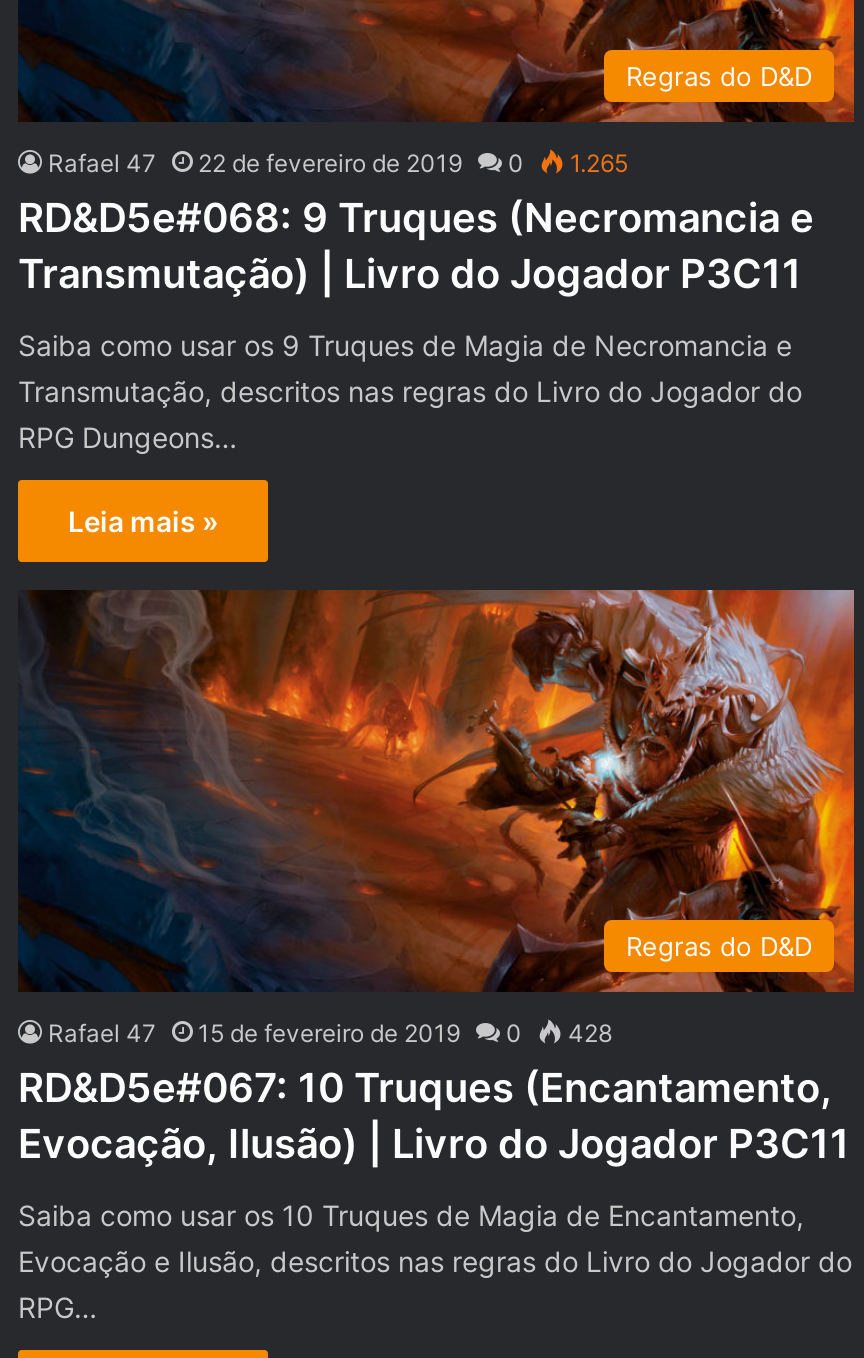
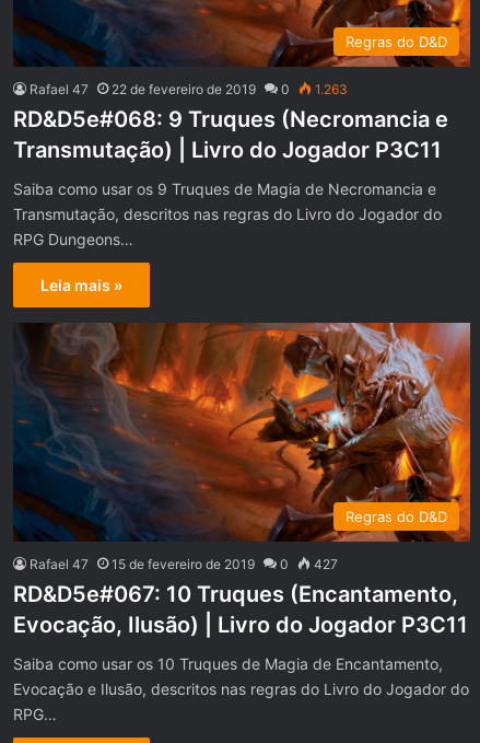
[48,147,628,177] Rafael 47 22 de fevereiro de 2019 0 1.265 -> [30,81,348,97] Rafael 47 22 de fevereiro de 2019 0 1.263
[48,1017,612,1047] Rafael 47 15 de fevereiro de 2019 0 428 -> [30,556,338,573] Rafael 47 15 de fevereiro de 2019 0 427

